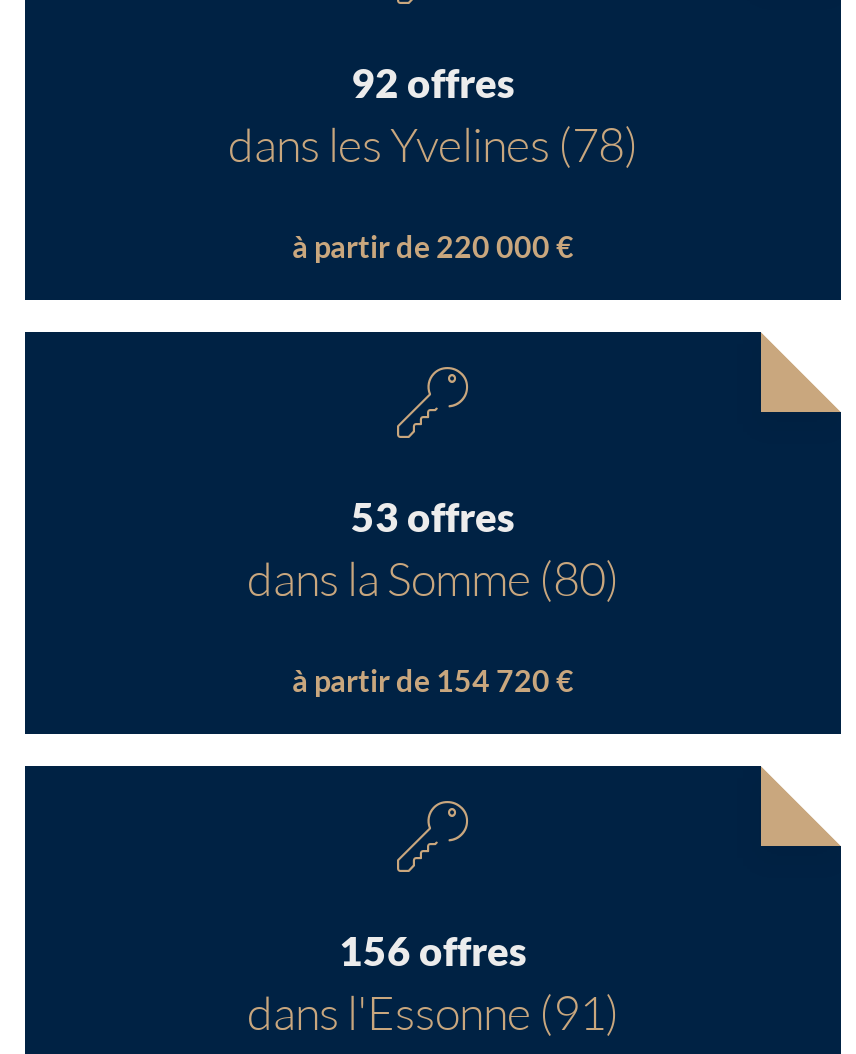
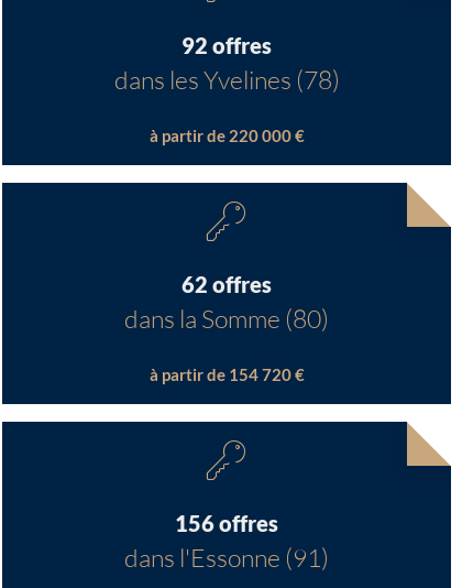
[351,491,515,539] 53 offres -> [182,270,272,297] 62 offres

